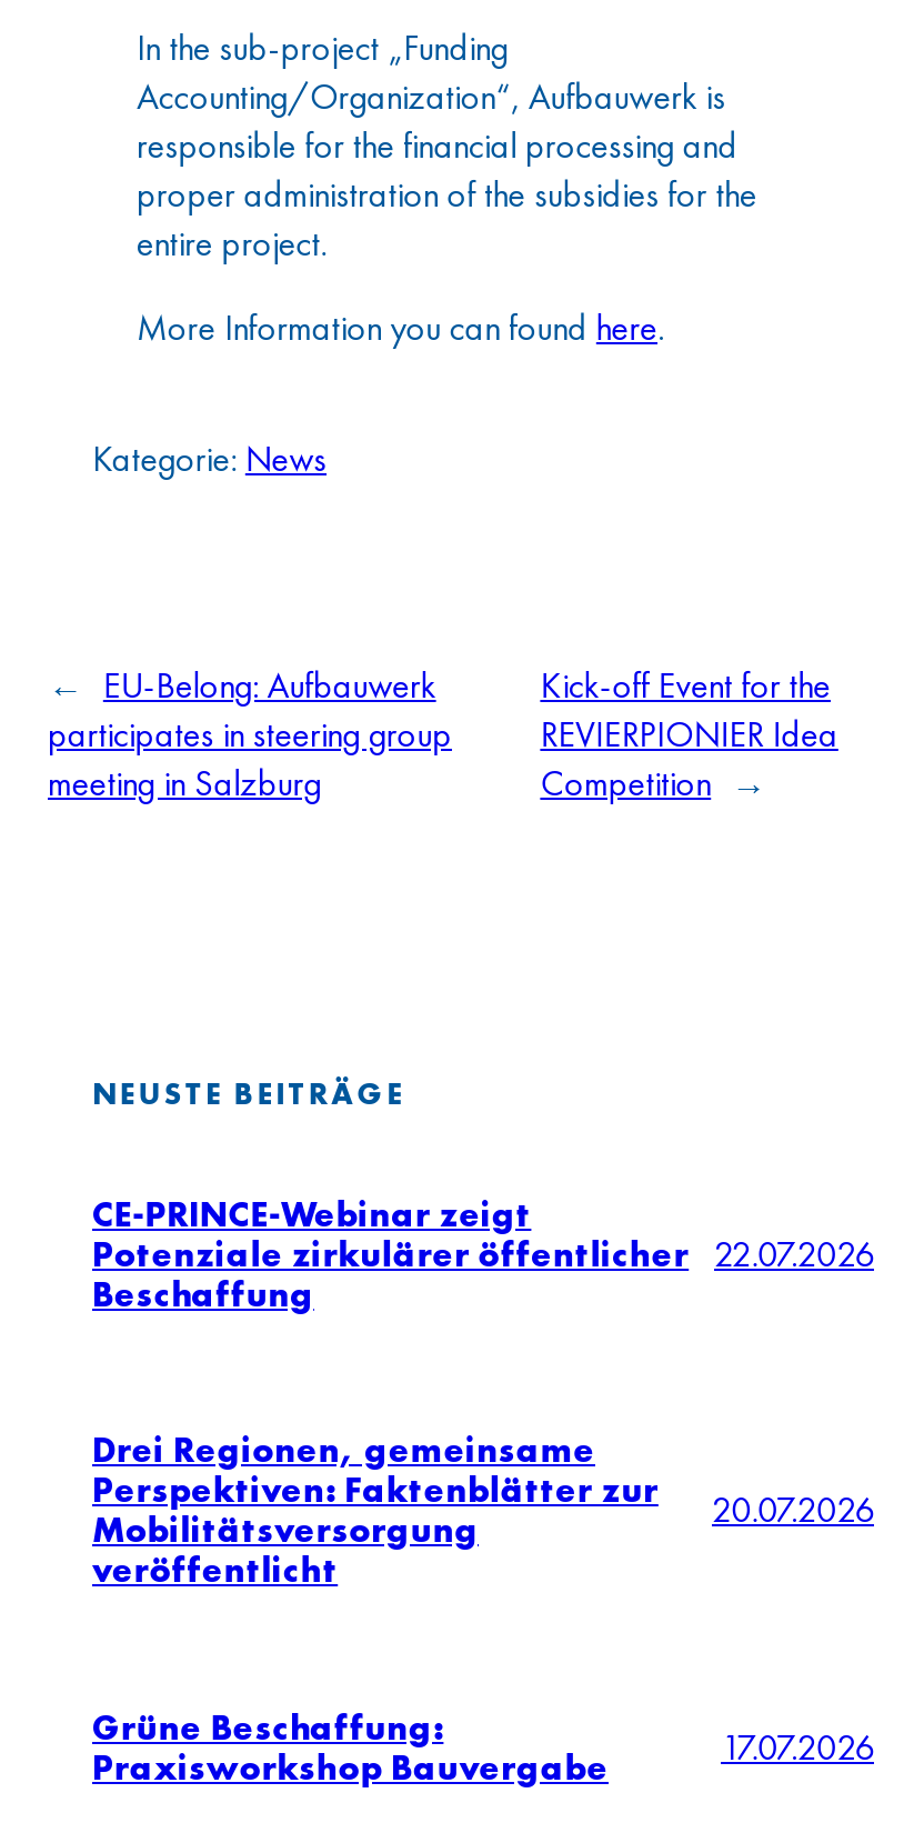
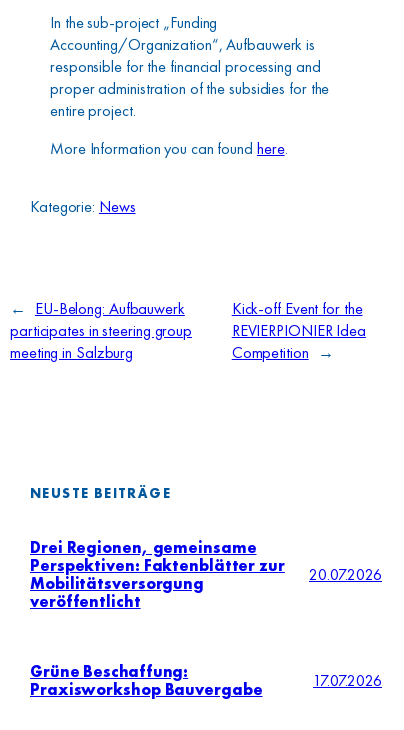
[92,1191,689,1317] CE-PRINCE-Webinar zeigt | Potenziale zirkulärer öffentlicher | Beschaffung -> none
[714,1231,874,1277] 22.07.2026 -> none

